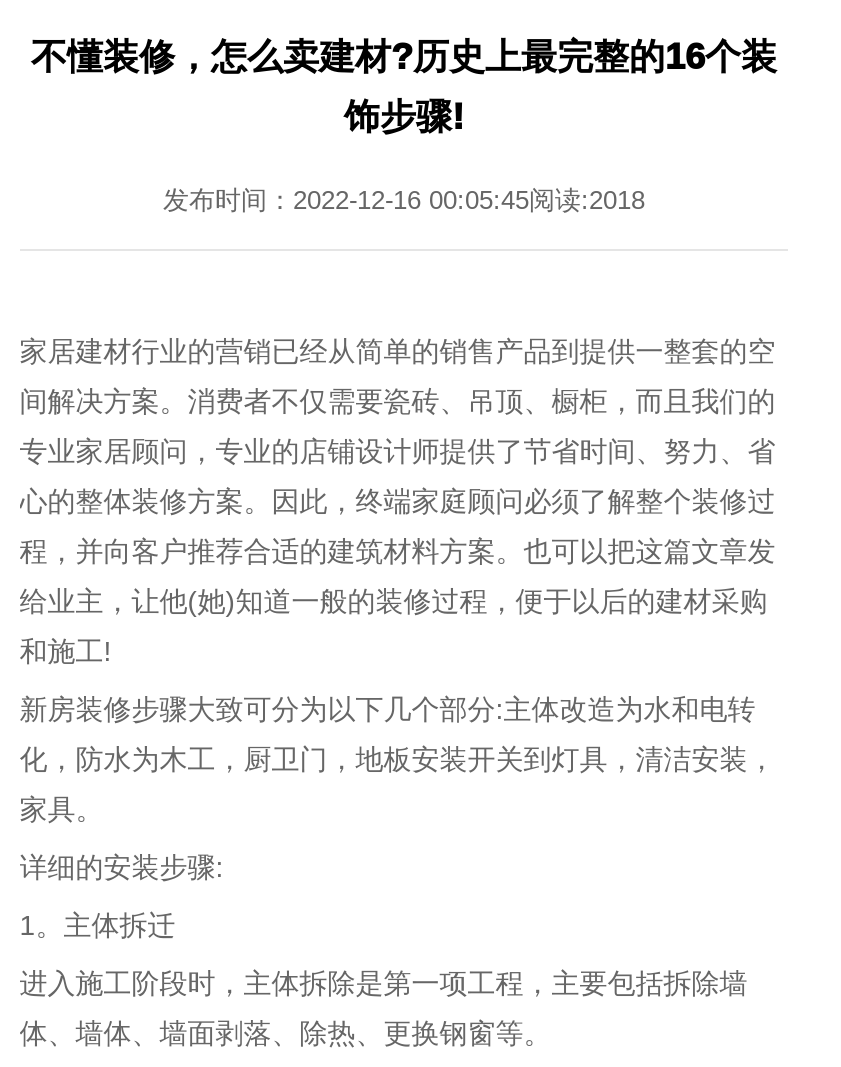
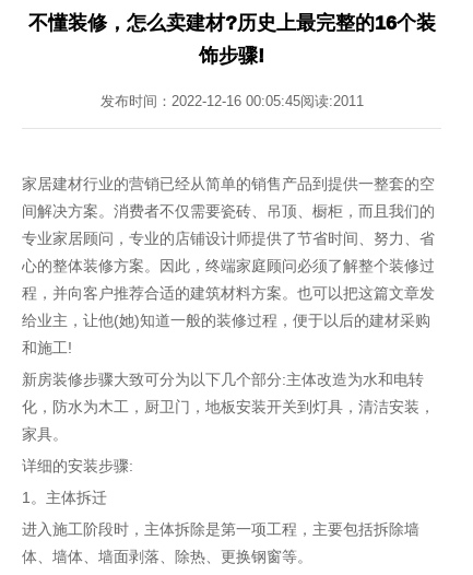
[163,186,645,216] 发布时间：2022-12-16 00:05:45阅读:2018 -> [100,93,363,110] 发布时间：2022-12-16 00:05:45阅读:2011

